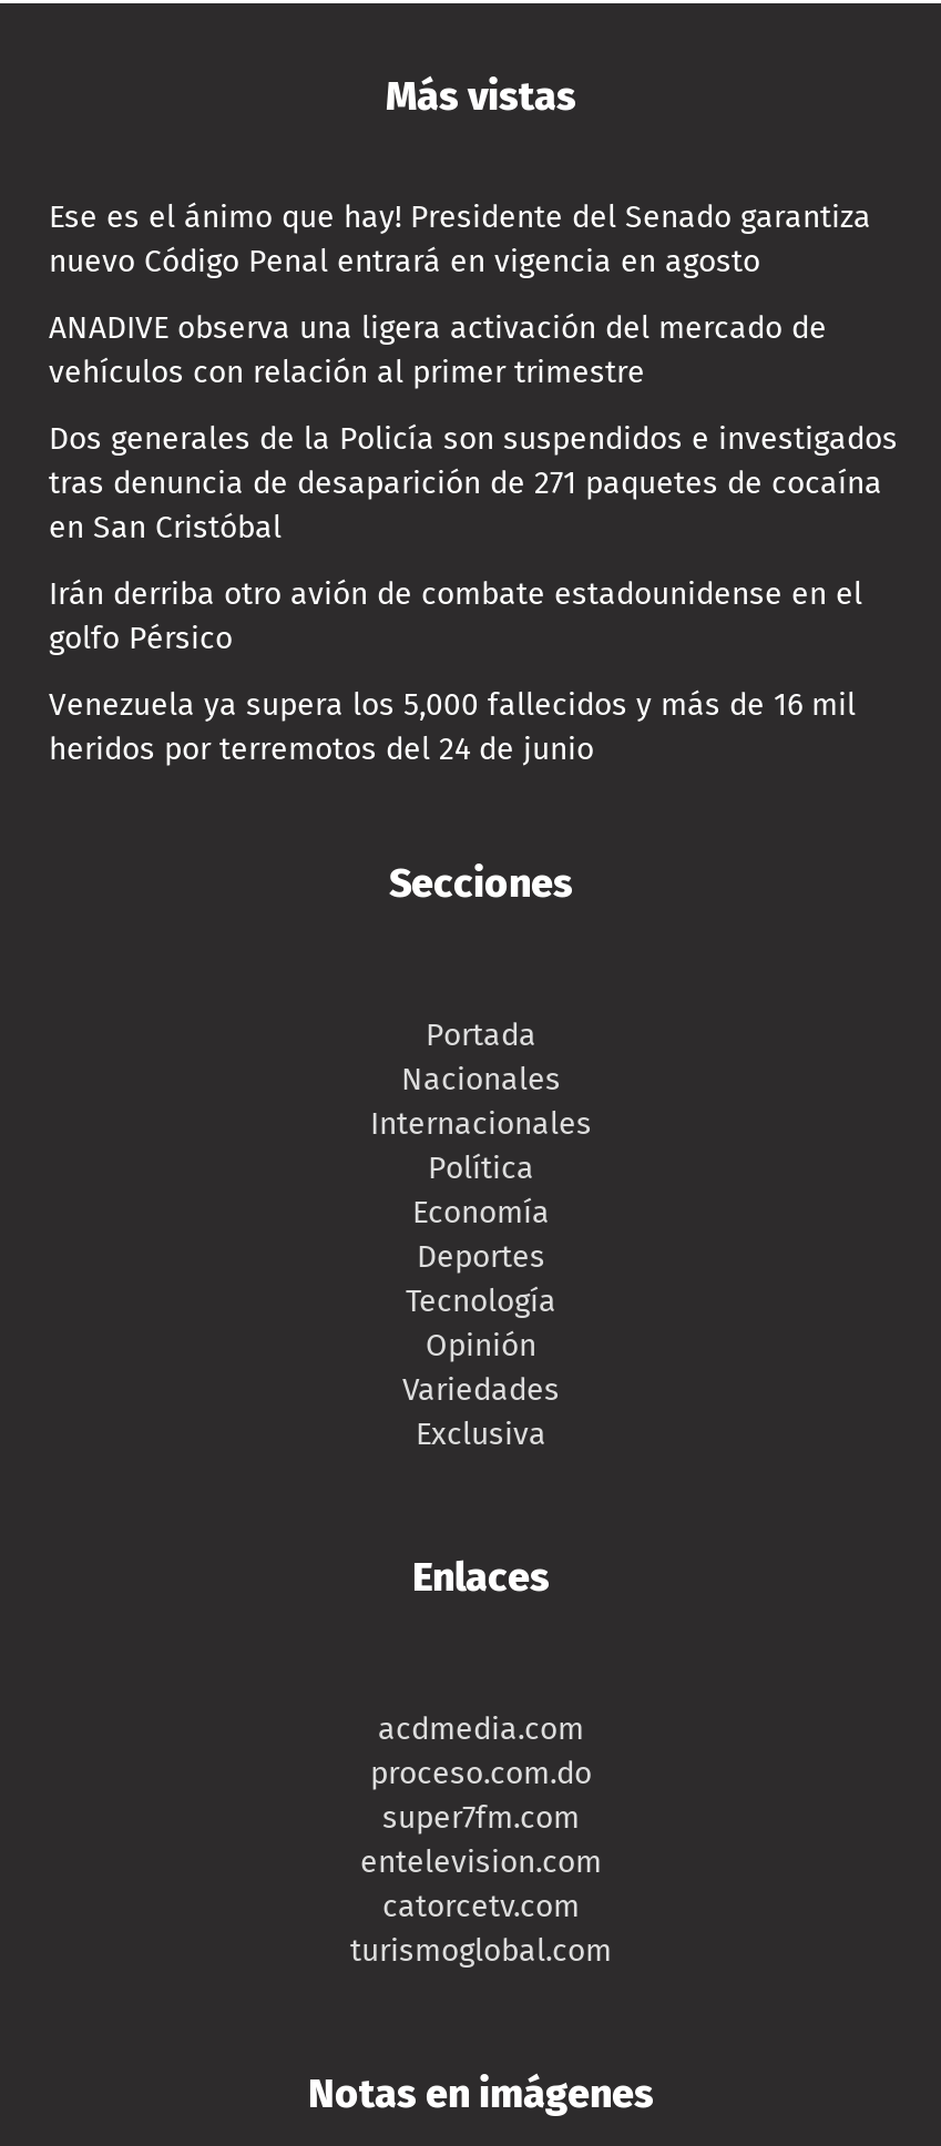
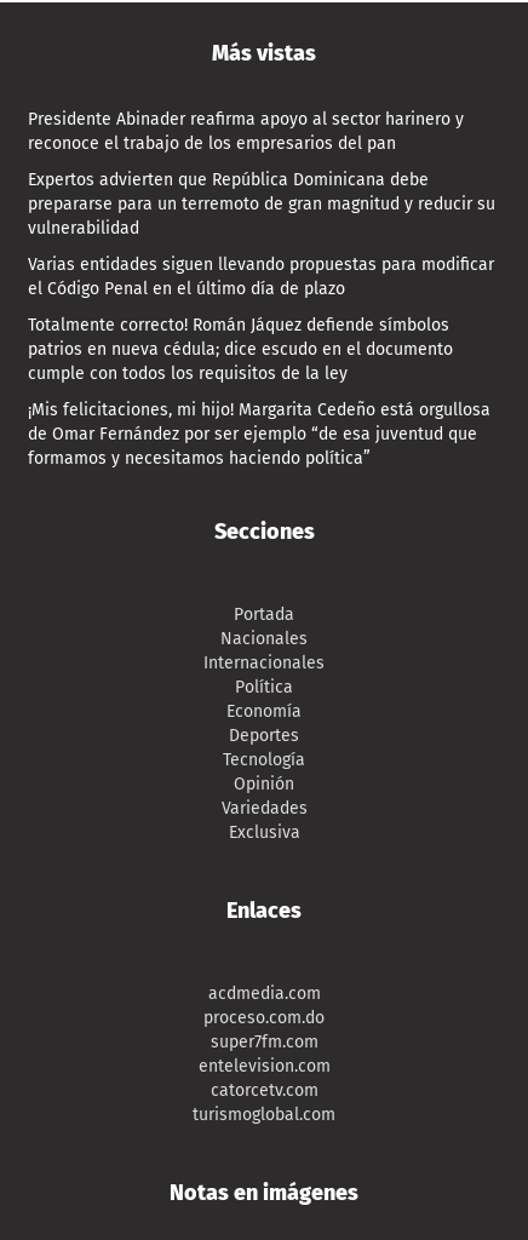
[49,198,871,280] Ese es el ánimo que hay! Presidente del Senado garantiza | nuevo Código Penal entrará en vigencia en agosto -> [28,109,464,154] Presidente Abinader reafirma apoyo al sector harinero y | reconoce el trabajo de los empresarios del pan
[49,309,827,391] ANADIVE observa una ligera activación del mercado de | vehículos con relación al primer trimestre -> [28,169,495,238] Expertos advierten que República Dominicana debe | prepararse para un terremoto de gran magnitud y reducir su | vulnerabilidad
[49,420,898,546] Dos generales de la Policía son suspendidos e investigados | tras denuncia de desaparición de 271 paquetes de cocaína | en San Cristóbal -> [28,254,494,299] Varias entidades siguen llevando propuestas para modificar | el Código Penal en el último día de plazo
[49,575,862,657] Irán derriba otro avión de combate estadounidense en el | golfo Pérsico -> [28,315,453,384] Totalmente correcto! Román Jáquez defiende símbolos | patrios en nueva cédula; dice escudo en el documento | cumple con todos los requisitos de la ley
[49,686,856,768] Venezuela ya supera los 5,000 fallecidos y más de 16 mil | heridos por terremotos del 24 de junio -> [28,399,490,469] ¡Mis felicitaciones, mi hijo! Margarita Cedeño está orgullosa | de Omar Fernández por ser ejemplo “de esa juventud que | formamos y necesitamos haciendo política”

